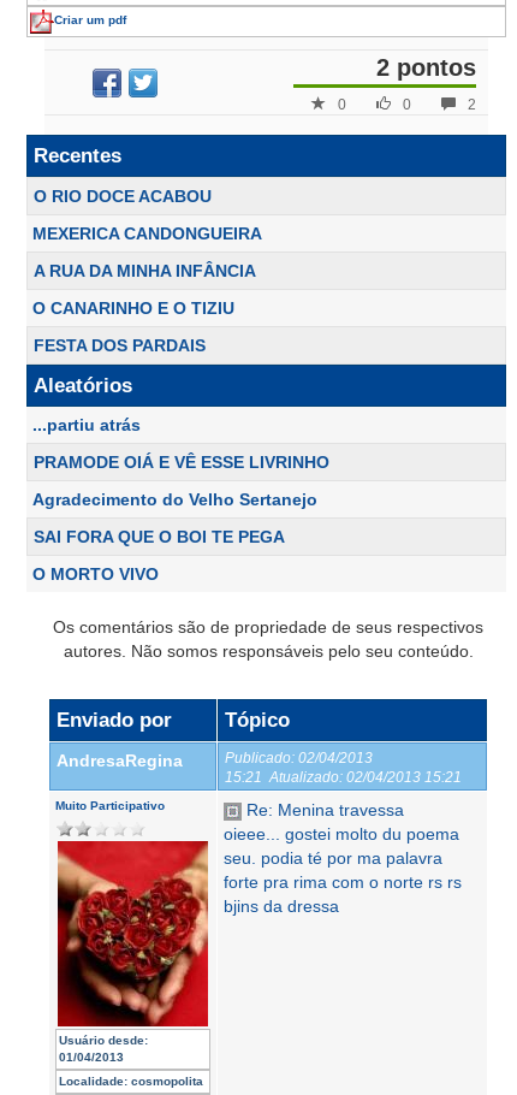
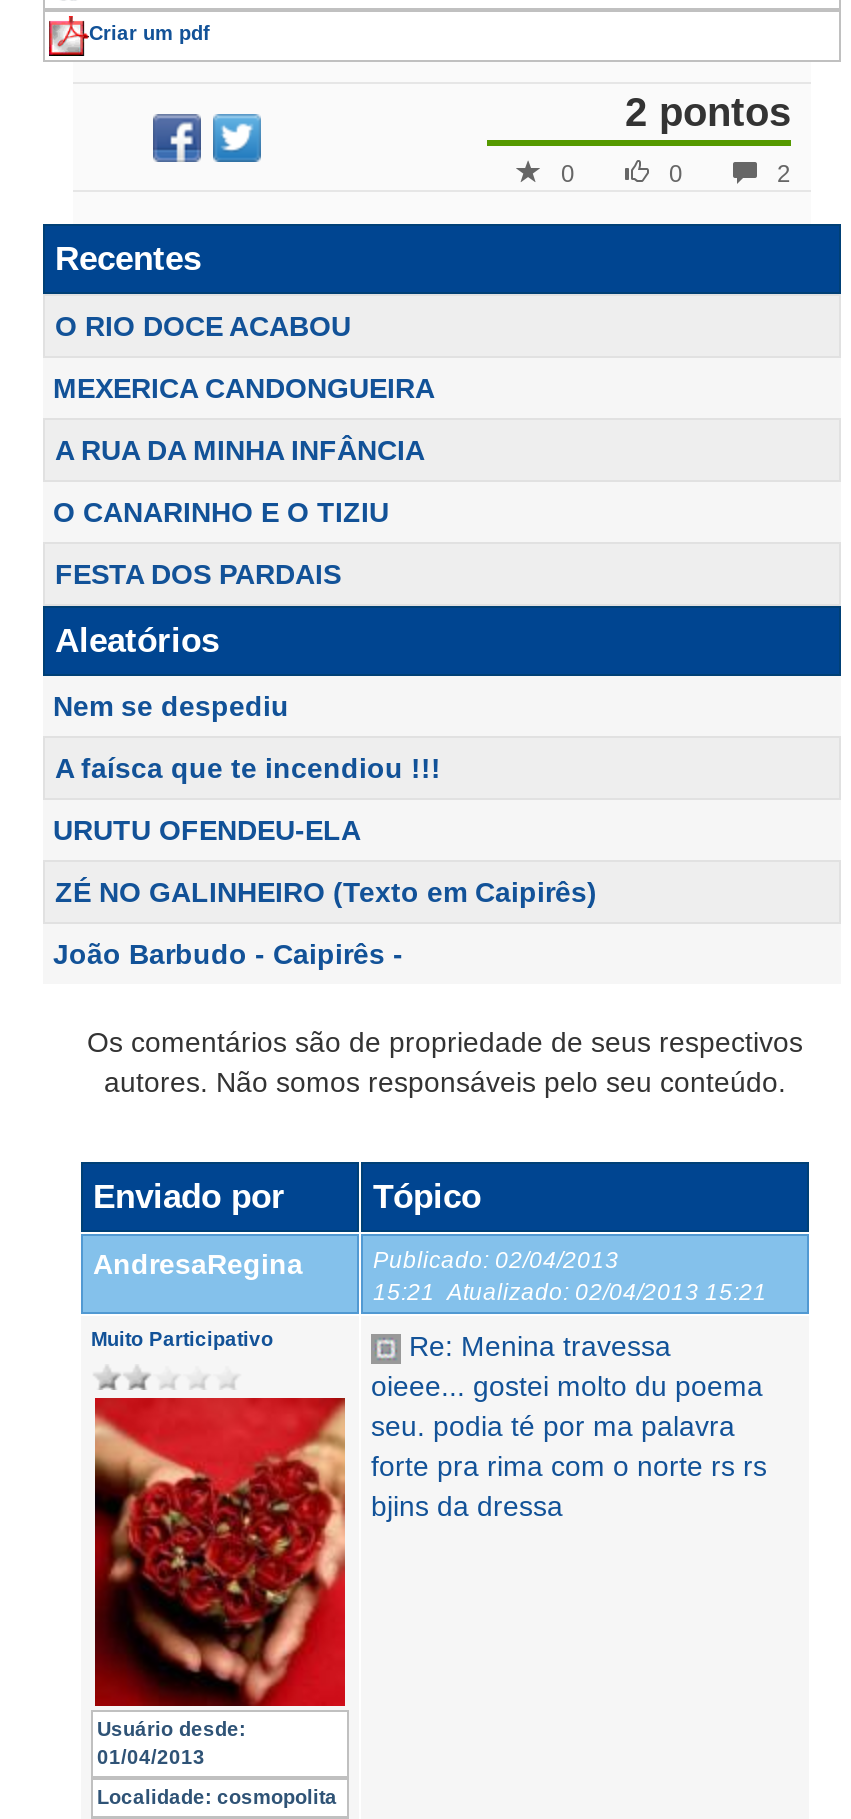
[32,415,141,434] ...partiu atrás -> [53,690,289,722] Nem se despediu
[34,452,329,472] PRAMODE OIÁ E VÊ ESSE LIVRINHO -> [55,752,441,784] A faísca que te incendiou !!!
[32,490,317,509] Agradecimento do Velho Sertanejo -> [53,814,361,846] URUTU OFENDEU-ELA
[34,527,285,546] SAI FORA QUE O BOI TE PEGA -> [55,876,597,908] ZÉ NO GALINHEIRO (Texto em Caipirês)
[32,564,159,584] O MORTO VIVO -> [53,938,403,970] João Barbudo - Caipirês -

